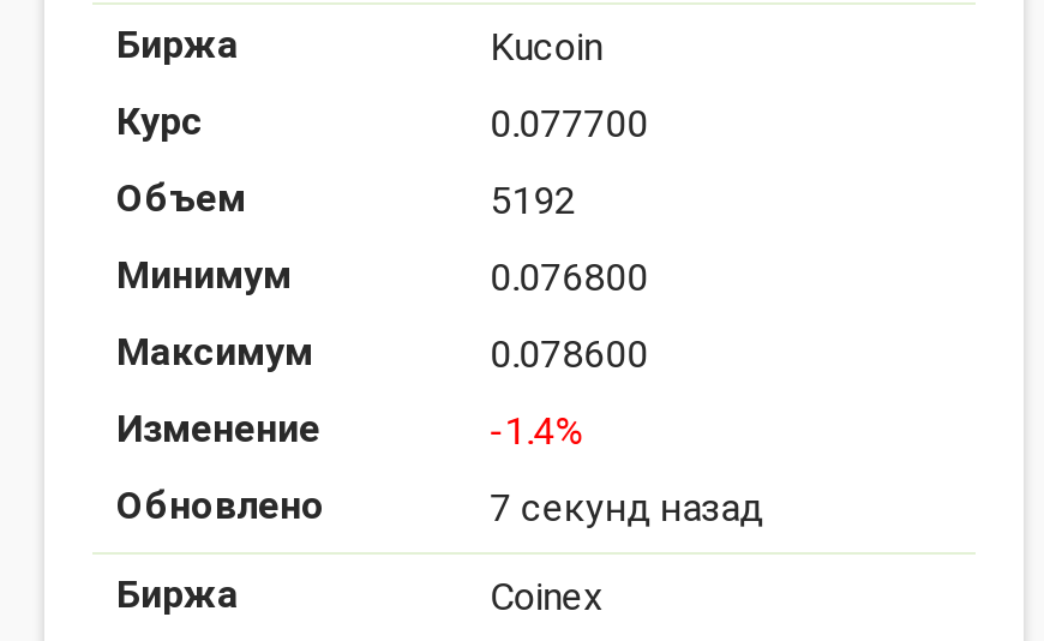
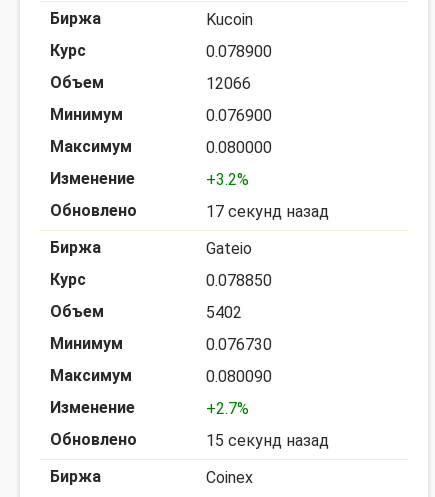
[490,101,763,531] 0.077700 | 5192 | 0.076800 | 0.078600 | -1.4% | 7 секунд назад -> [206,42,329,450] 0.078900 | 12066 | 0.076900 | 0.080000 | +3.2% | 17 секунд назад | Gateio | 0.078850 | 5402 | 0.076730 | 0.080090 | +2.7% | 15 секунд назад

